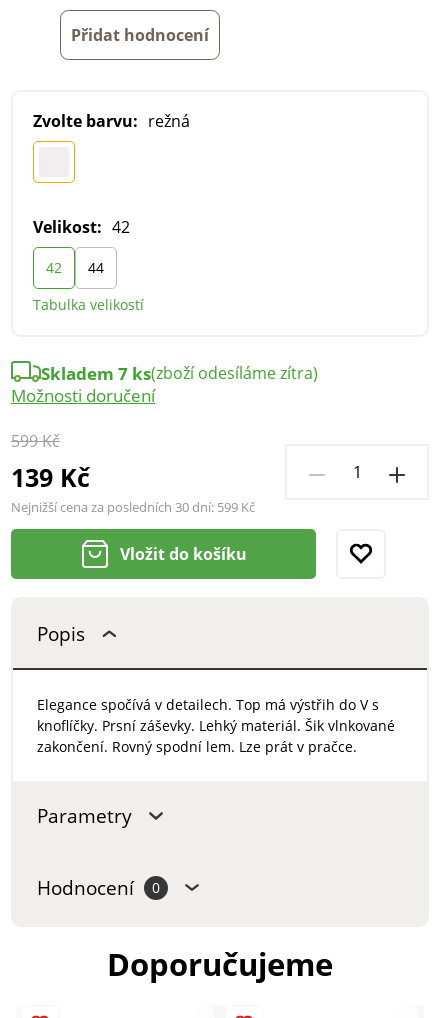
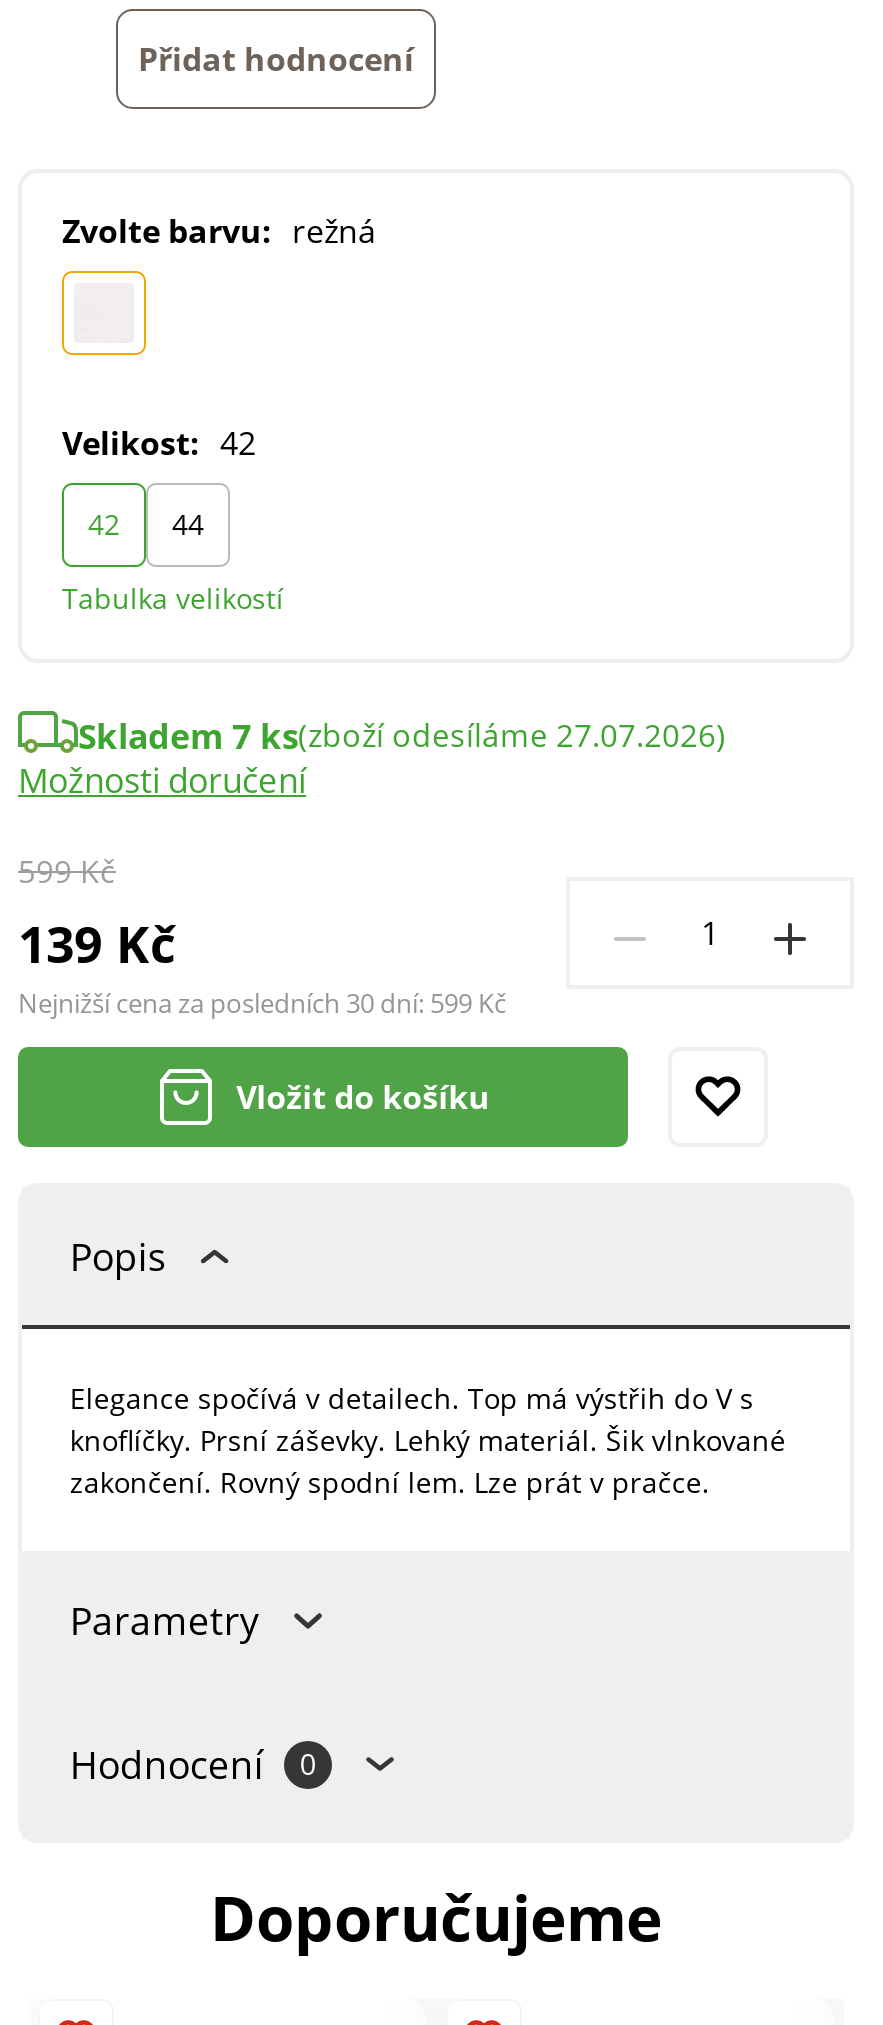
[41,362,318,385] Skladem 7 ks(zboží odesíláme zítra) -> [78,713,726,759] Skladem 7 ks(zboží odesíláme 27.07.2026)

